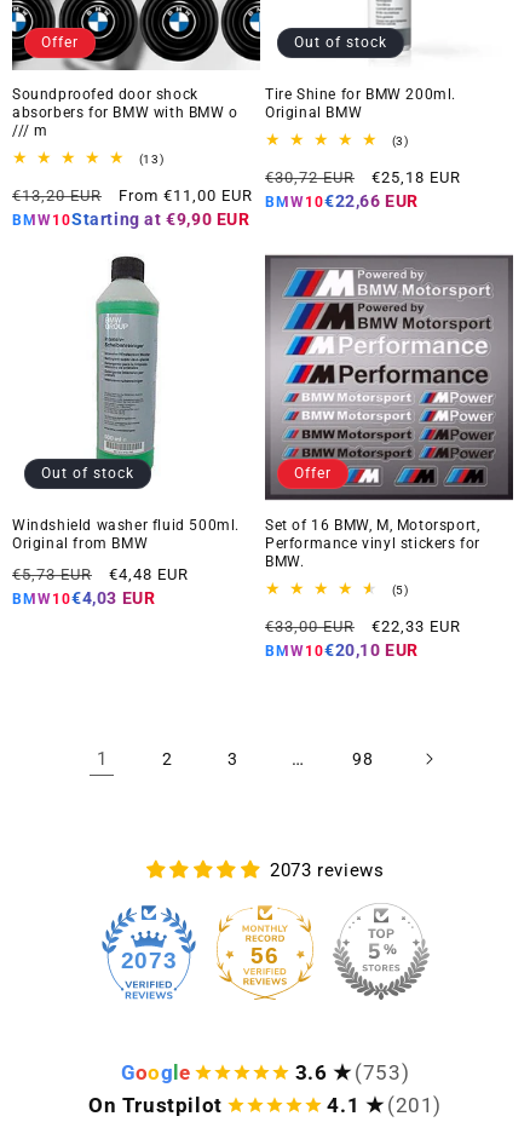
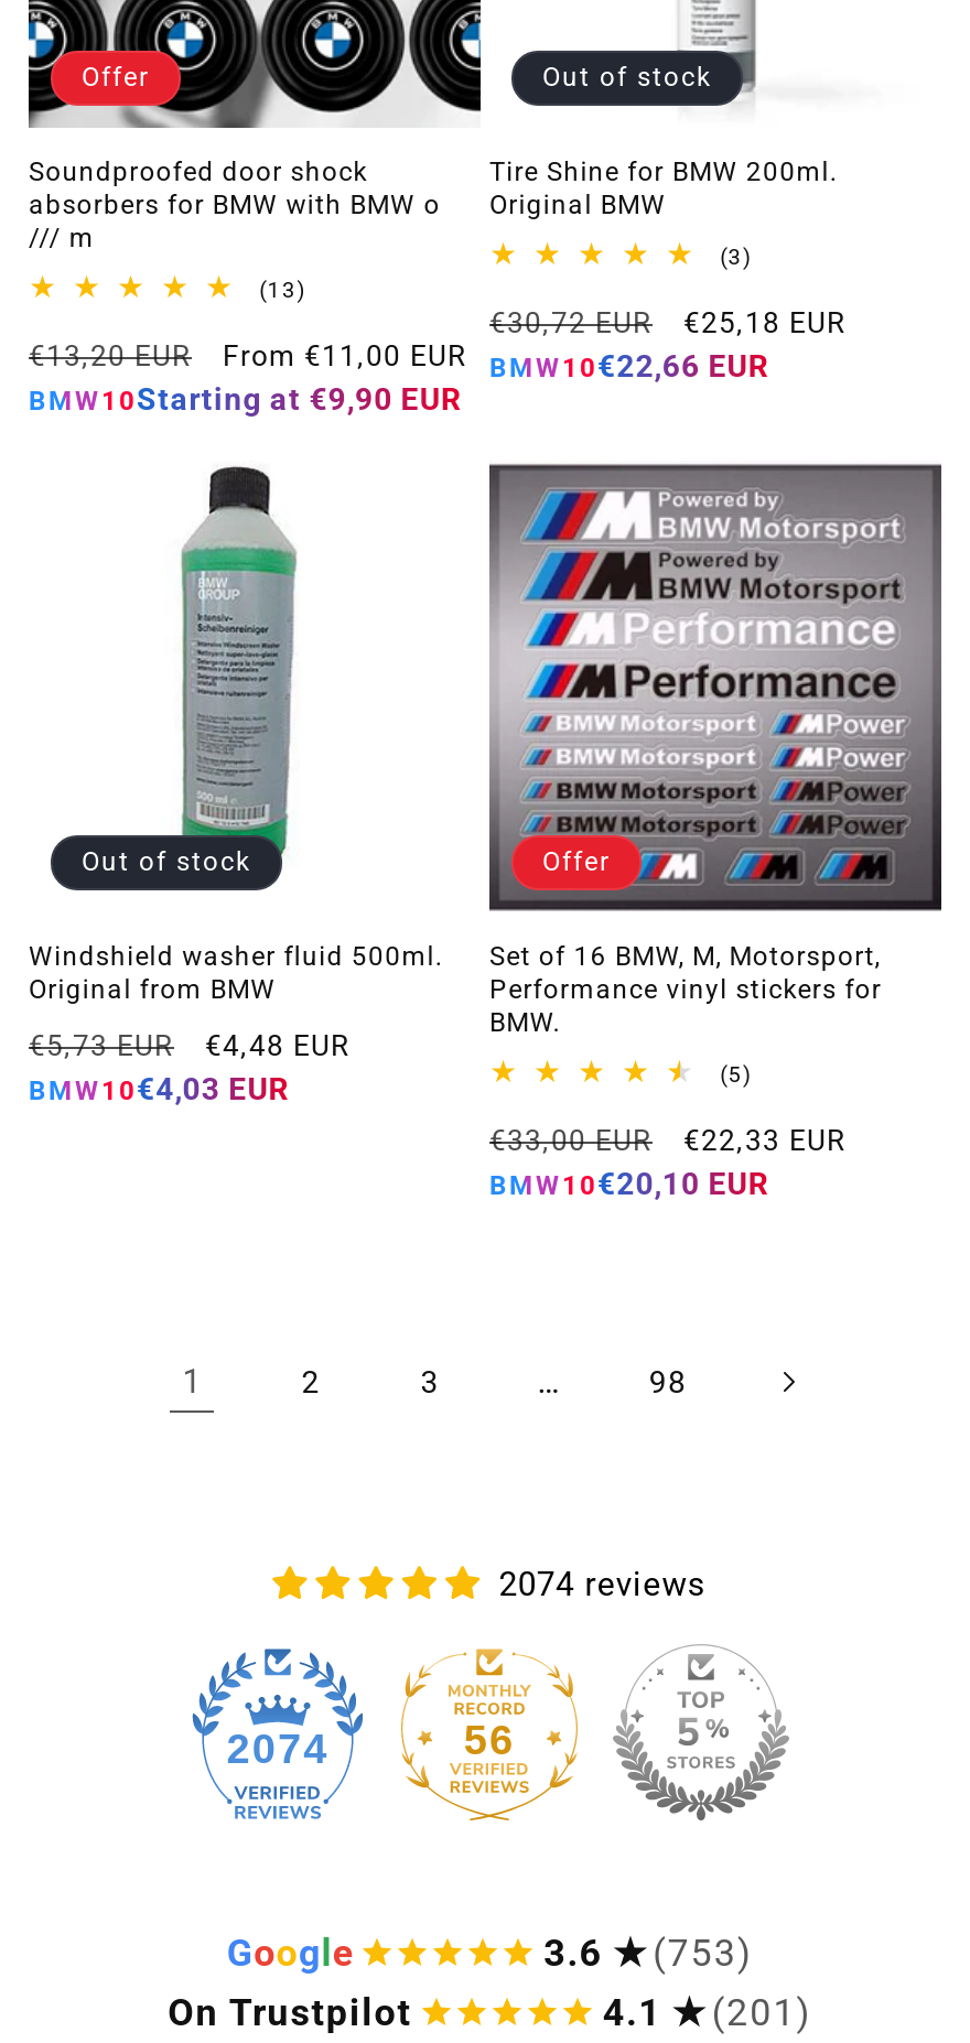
[270,859,384,881] 2073 reviews -> [499,1565,706,1604] 2074 reviews
[121,948,177,973] 2073 -> [227,1726,329,1772] 2074

